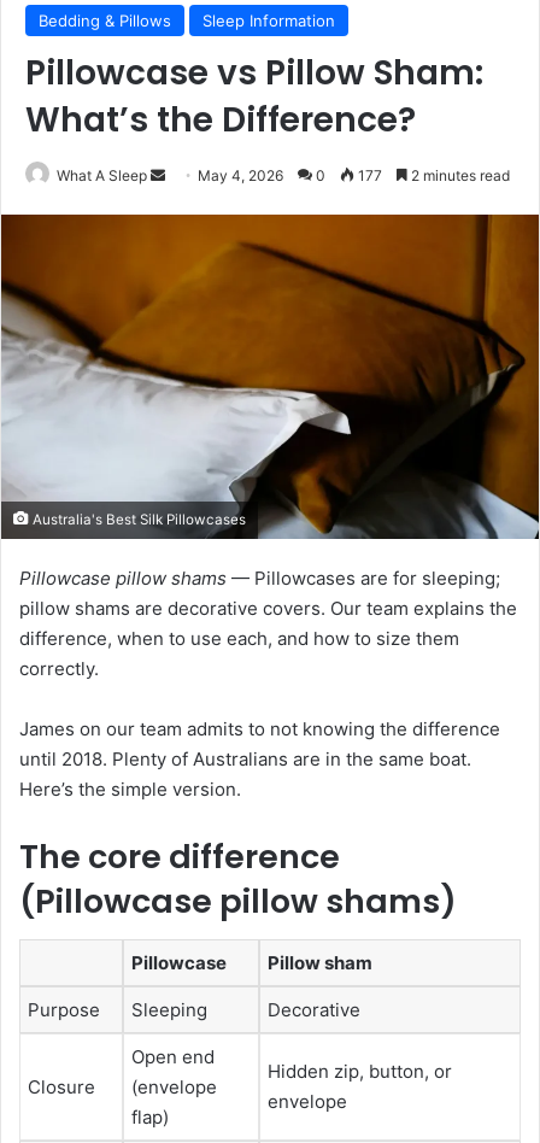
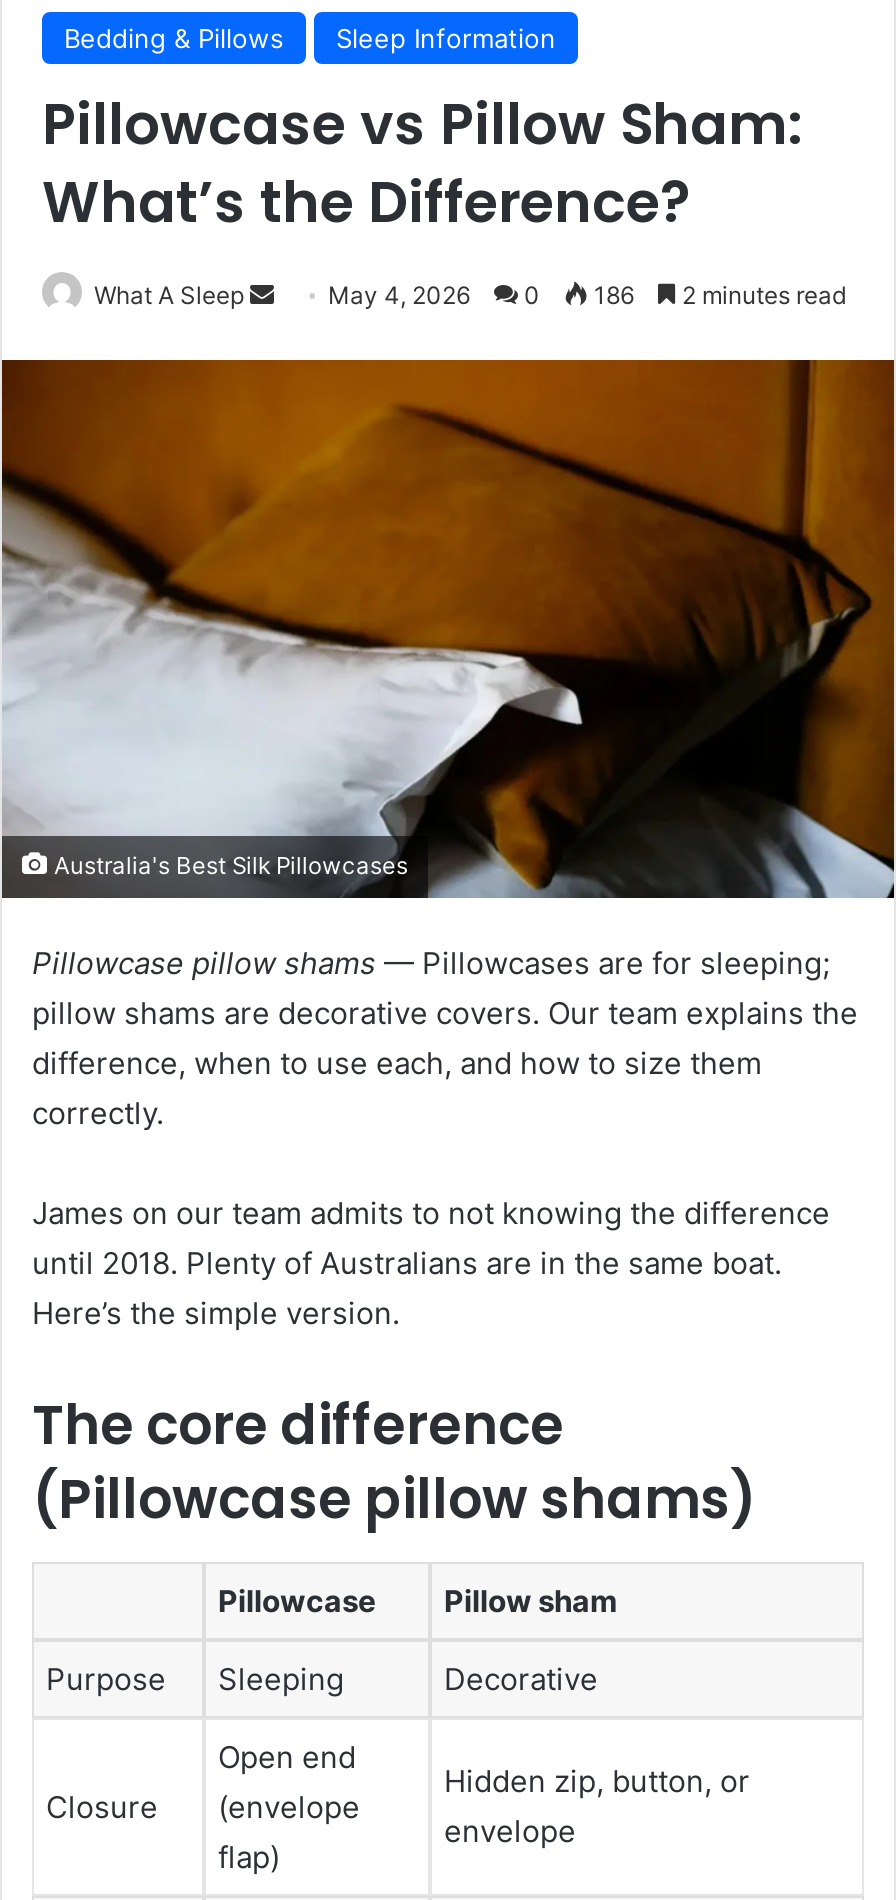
[198,166,510,184] May 4, 2026 0 177 2 minutes read -> [328,280,846,310] May 4, 2026 0 186 2 minutes read

